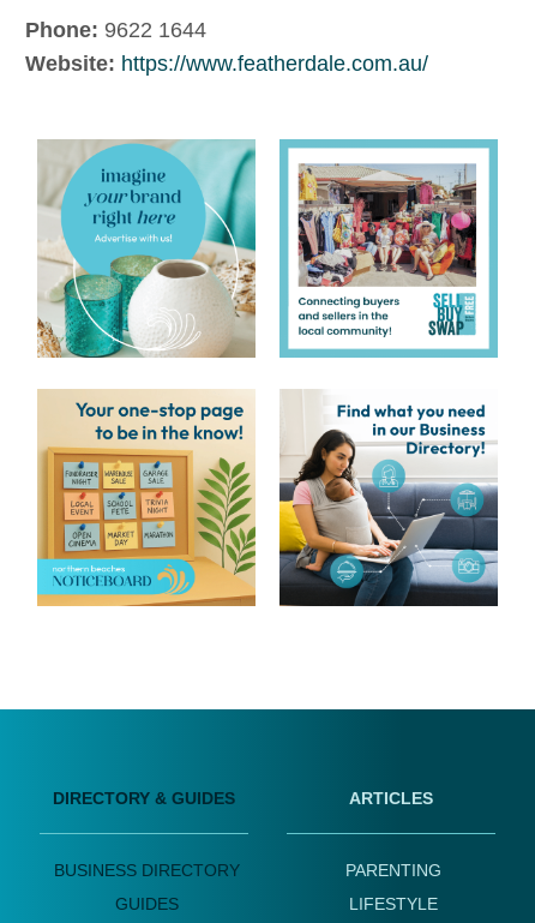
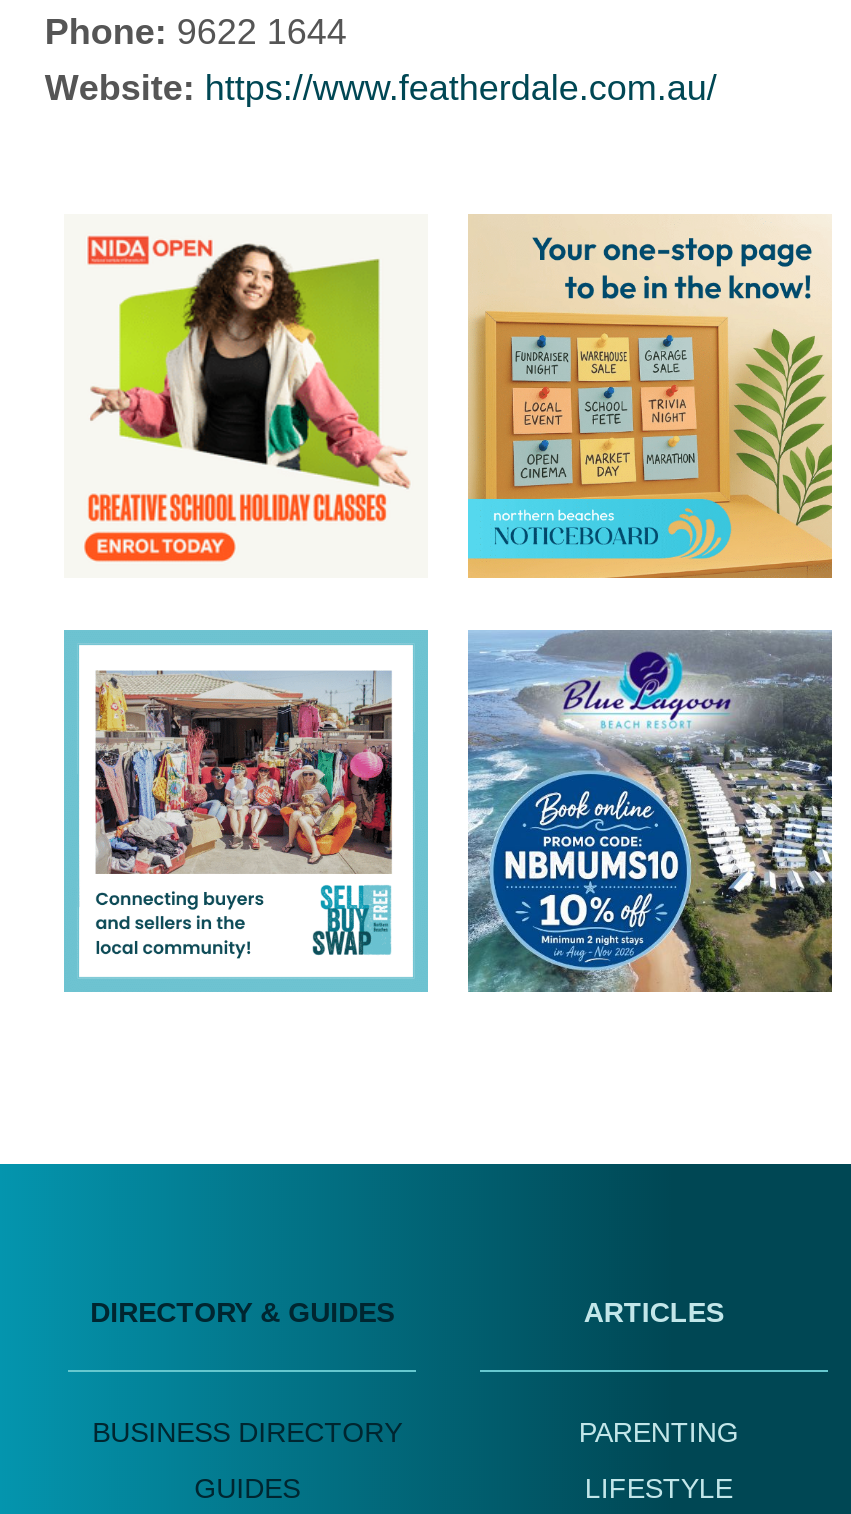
[36,139,257,359] [image] -> [64,215,428,577] [image]
moved [278,138,499,359] -> [62,629,430,993]: [image]
moved [36,389,257,607] -> [466,213,834,581]: [image]
[278,390,498,607] [image] -> [466,629,834,993] [image]

